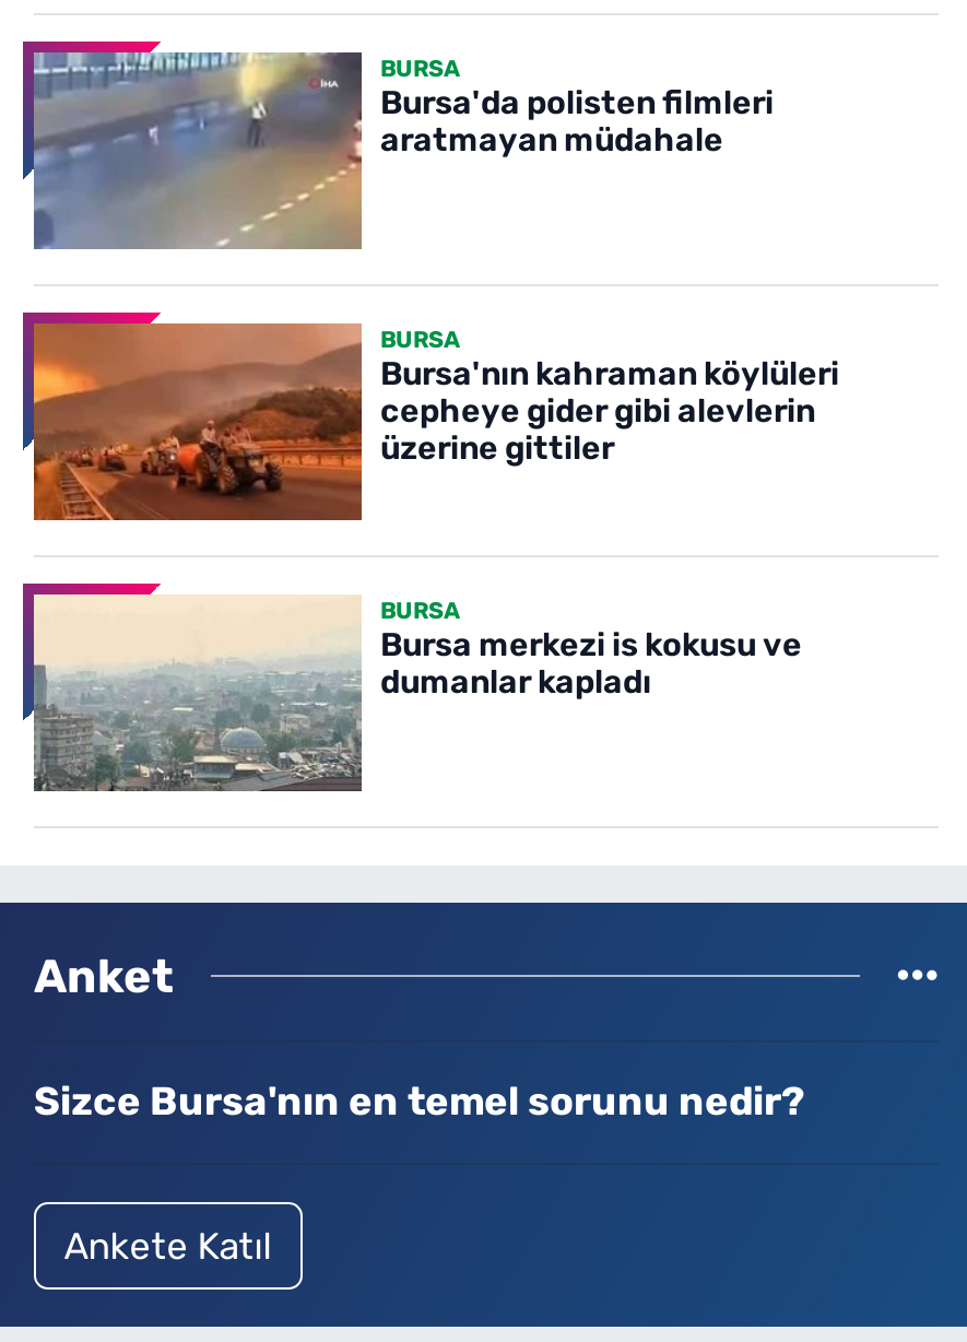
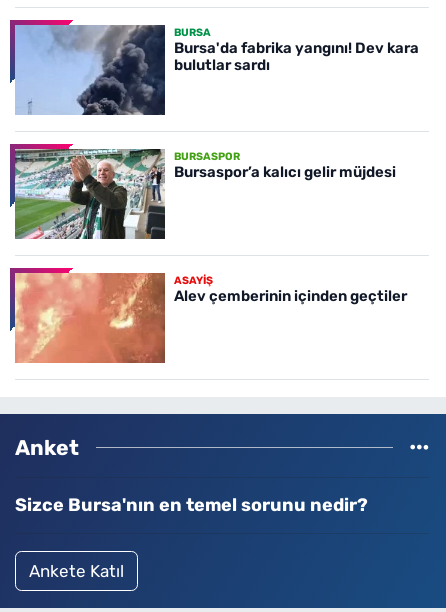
[27,38,774,250] [image] | Bursa'da polisten filmleri | aratmayan müdahale -> [14,19,418,115] [image] | Bursa'da fabrika yangını! Dev kara | bulutlar sardı
[27,309,839,523] [image] | BURSA | Bursa'nın kahraman köylüleri | cepheye gider gibi alevlerin | üzerine gittiler -> [14,143,395,240] [image] | BURSASPOR | Bursaspor’a kalıcı gelir müjdesi
[27,580,802,792] [image] | BURSA | Bursa merkezi is kokusu ve | dumanlar kapladı -> [14,267,406,364] [image] | ASAYİŞ | Alev çemberinin içinden geçtiler

